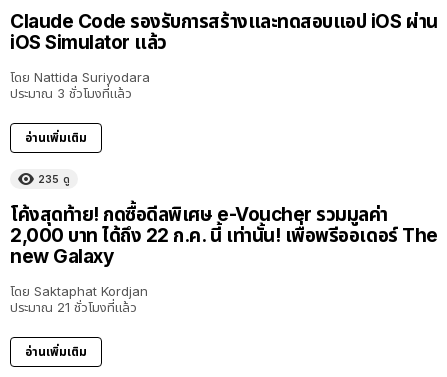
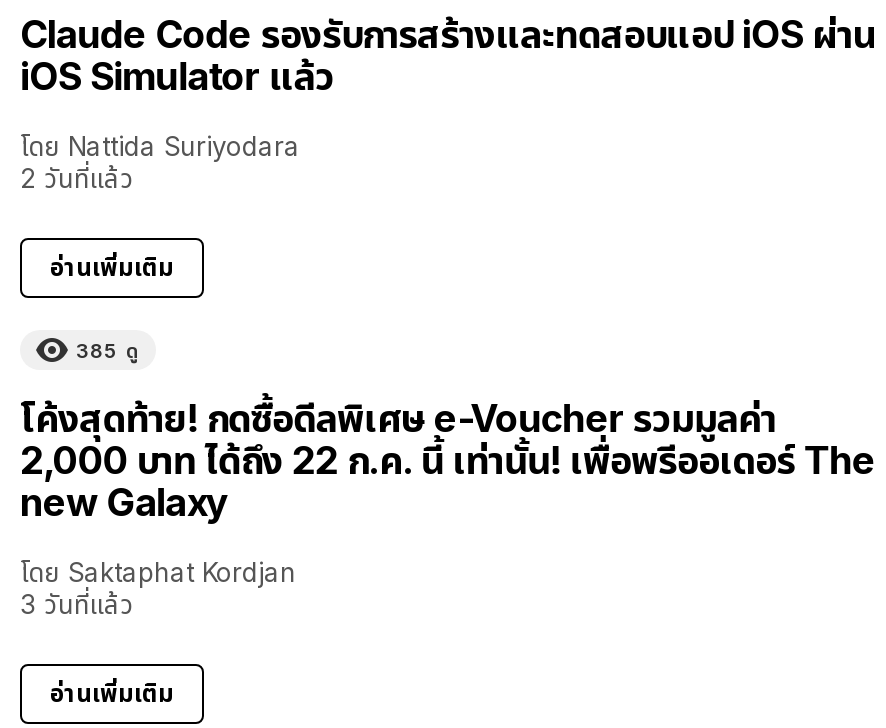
[10,85,132,101] ประมาณ 3 ชั่วโมงที่แล้ว -> [20,163,134,195] 2 วันที่แล้ว
[38,173,70,185] 235 ดู -> [76,339,140,363] 385 ดู
[10,299,137,315] ประมาณ 21 ชั่วโมงที่แล้ว -> [20,589,134,621] 3 วันที่แล้ว

